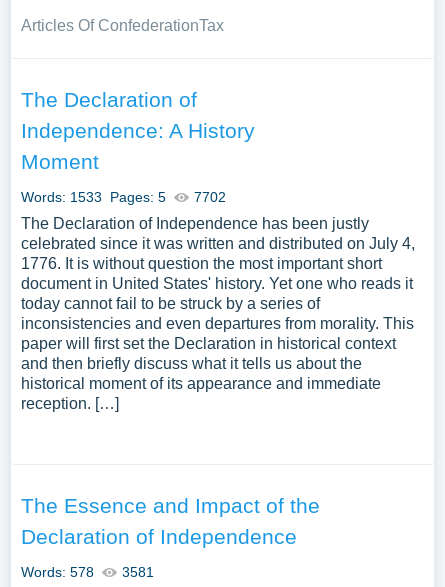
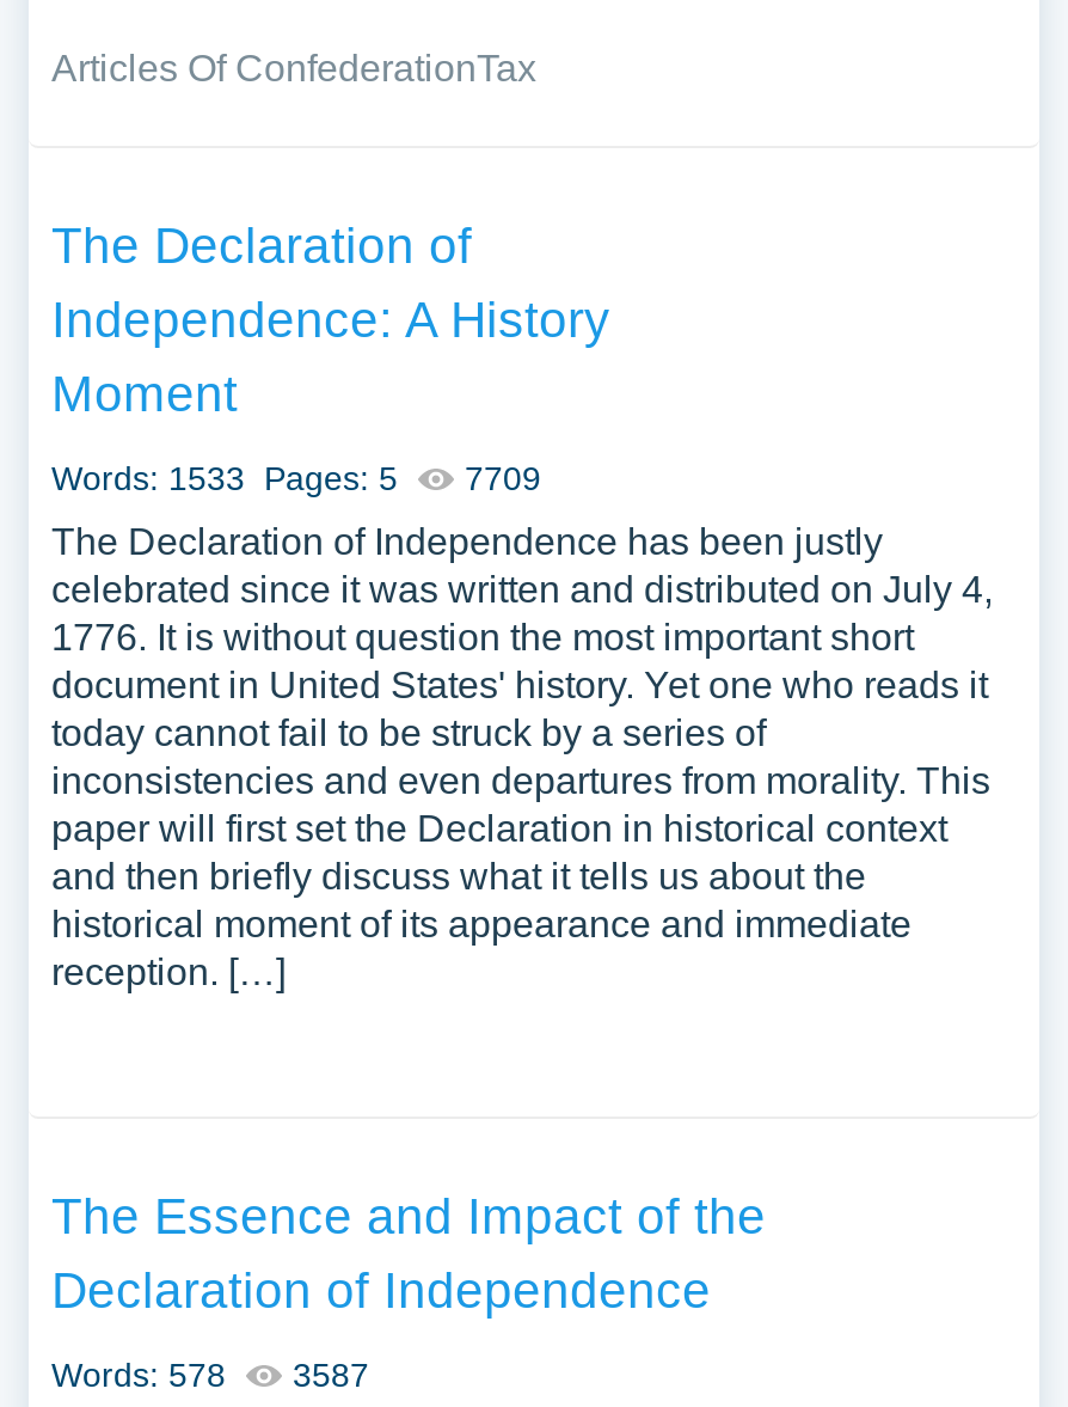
[20,189,225,205] Words: 1533 Pages: 5 7702 -> [51,459,541,497] Words: 1533 Pages: 5 7709
[20,564,153,580] Words: 578 3581 -> [51,1356,369,1394] Words: 578 3587

